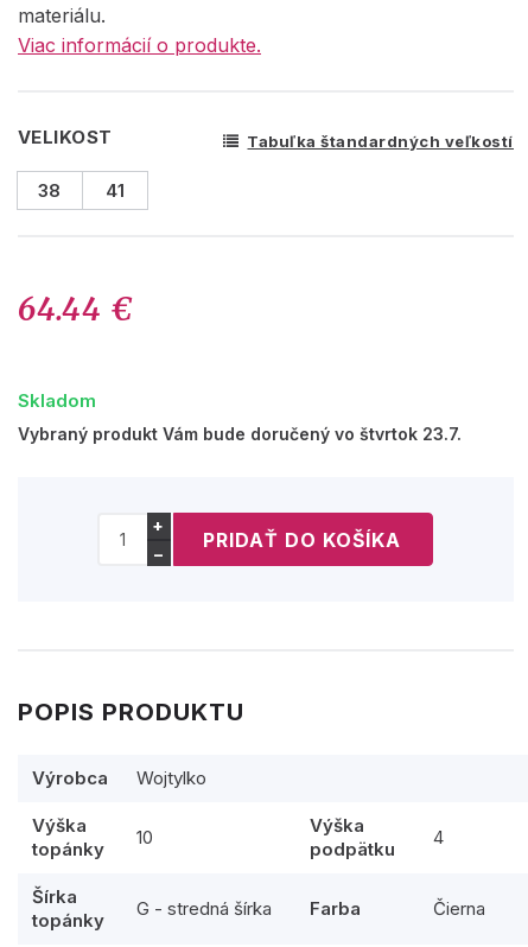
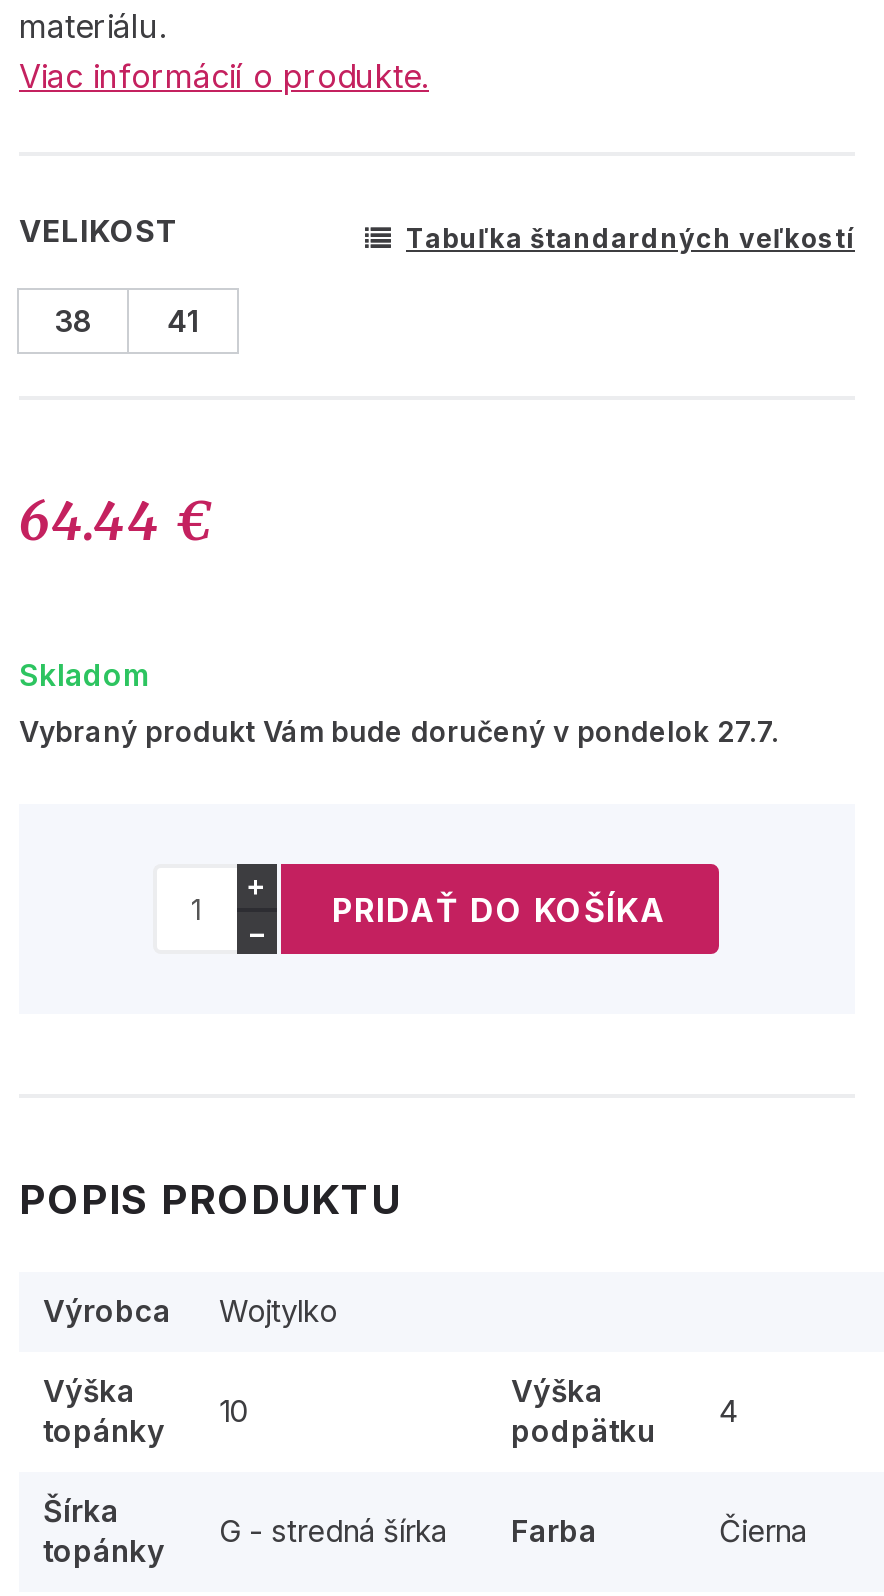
[18,424,462,444] Vybraný produkt Vám bude doručený vo štvrtok 23.7. -> [19,714,779,748] Vybraný produkt Vám bude doručený v pondelok 27.7.

